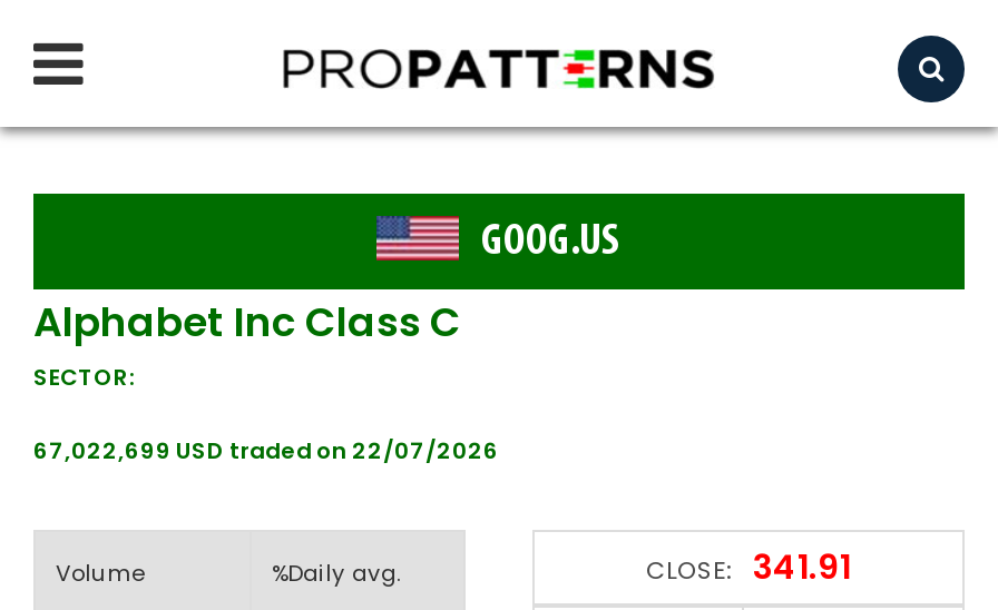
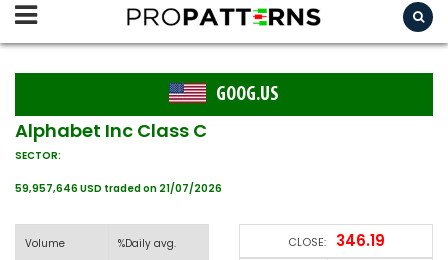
[33,434,499,468] 67,022,699 USD traded on 22/07/2026 -> [15,181,222,196] 59,957,646 USD traded on 21/07/2026
[646,543,851,590] CLOSE: 341.91 -> [287,230,384,251] CLOSE: 346.19

